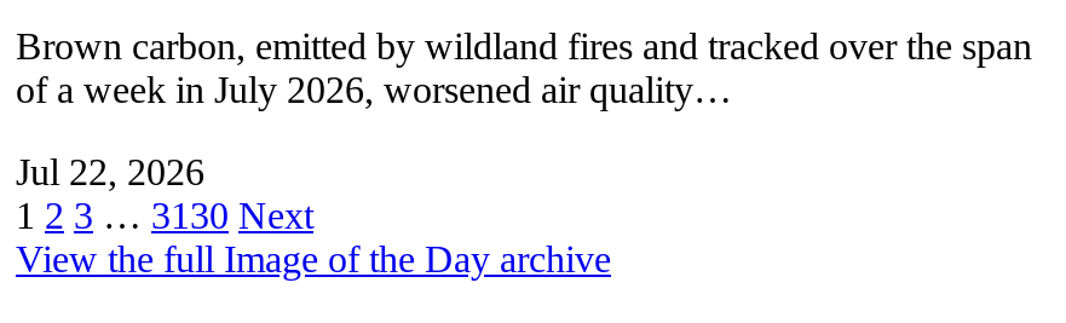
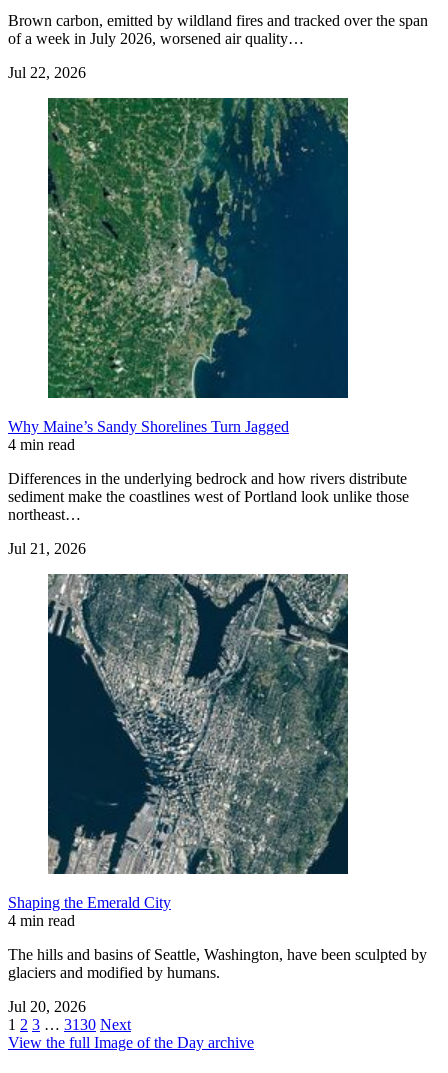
none -> [8,97,409,557] [image] | Why Maine’s Sandy Shorelines Turn Jagged | 4 min read | Differences in the underlying bedrock and how rivers distribute | sediment make the coastlines west of Portland look unlike those | northeast… | Jul 21, 2026
none -> [8,573,427,1015] [image] | Shaping the Emerald City | 4 min read | The hills and basins of Seattle, Washington, have been sculpted by | glaciers and modified by humans. | Jul 20, 2026

